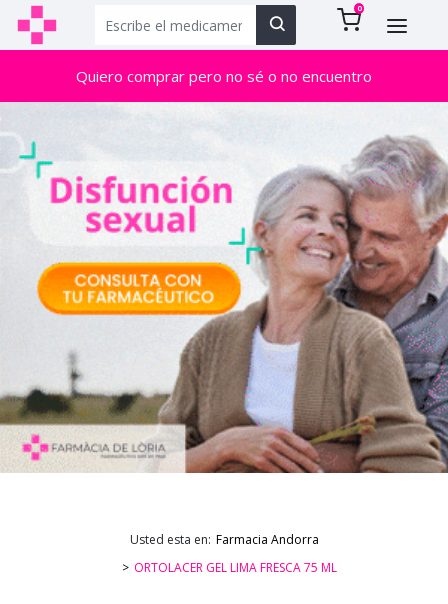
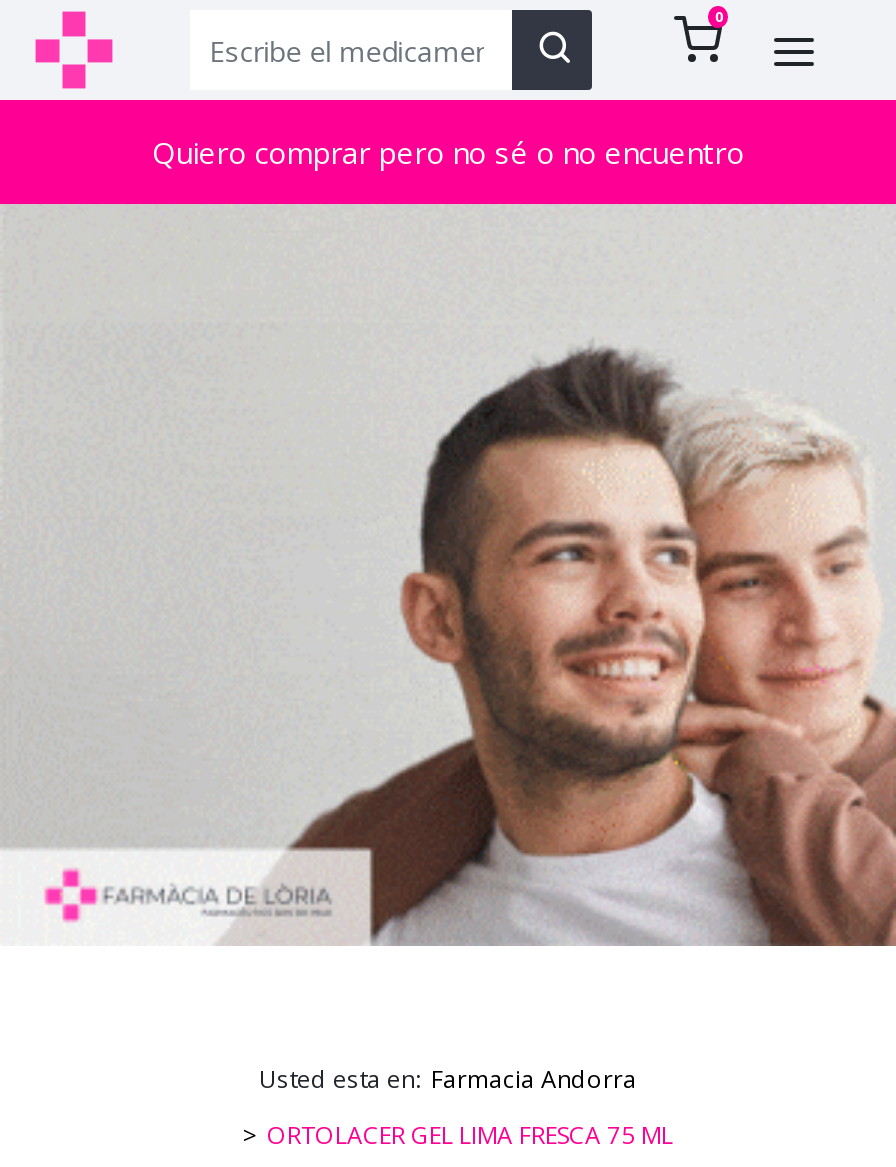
[3,103,445,474] [image] -> [6,206,890,946] [image]

